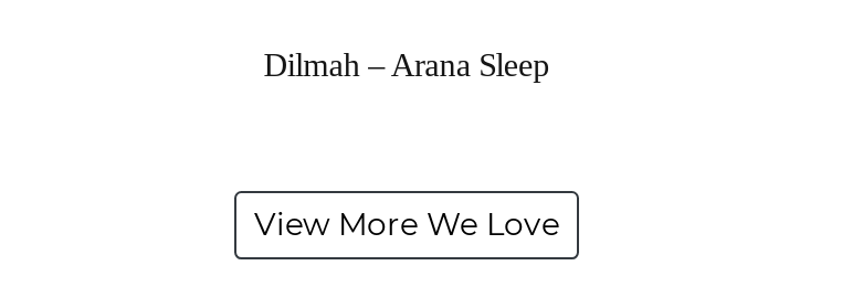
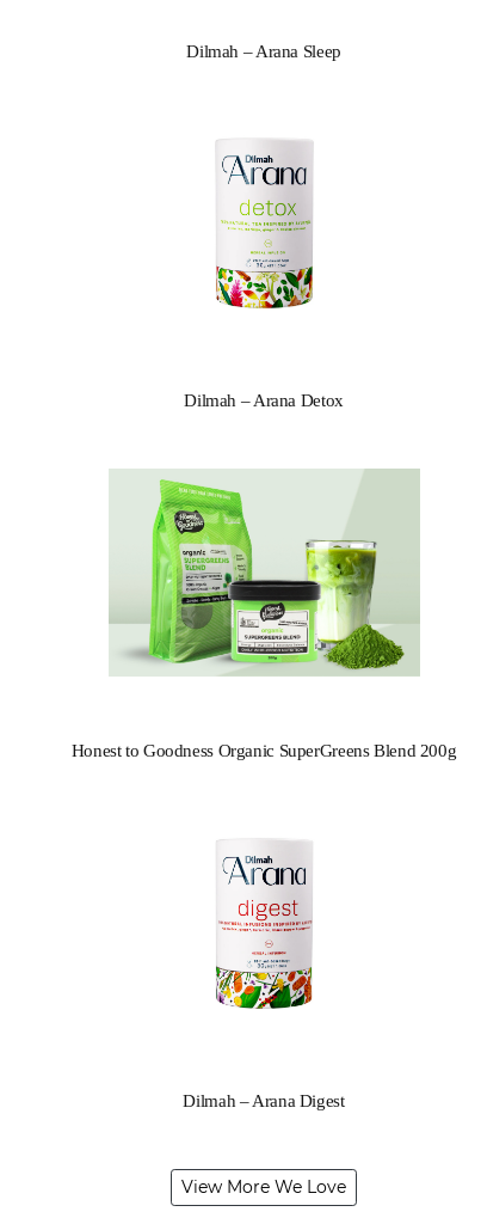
none -> [71,742,456,761] Honest to Goodness Organic SuperGreens Blend 200g
none -> [109,469,420,677] [image]
none -> [183,1092,344,1111] Dilmah – Arana Digest
none -> [184,391,344,411] Dilmah – Arana Detox
none -> [215,140,314,310] [image]
none -> [215,840,313,1010] [image]

